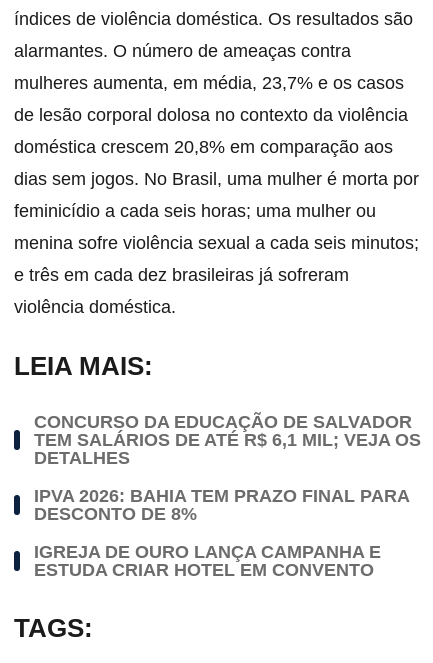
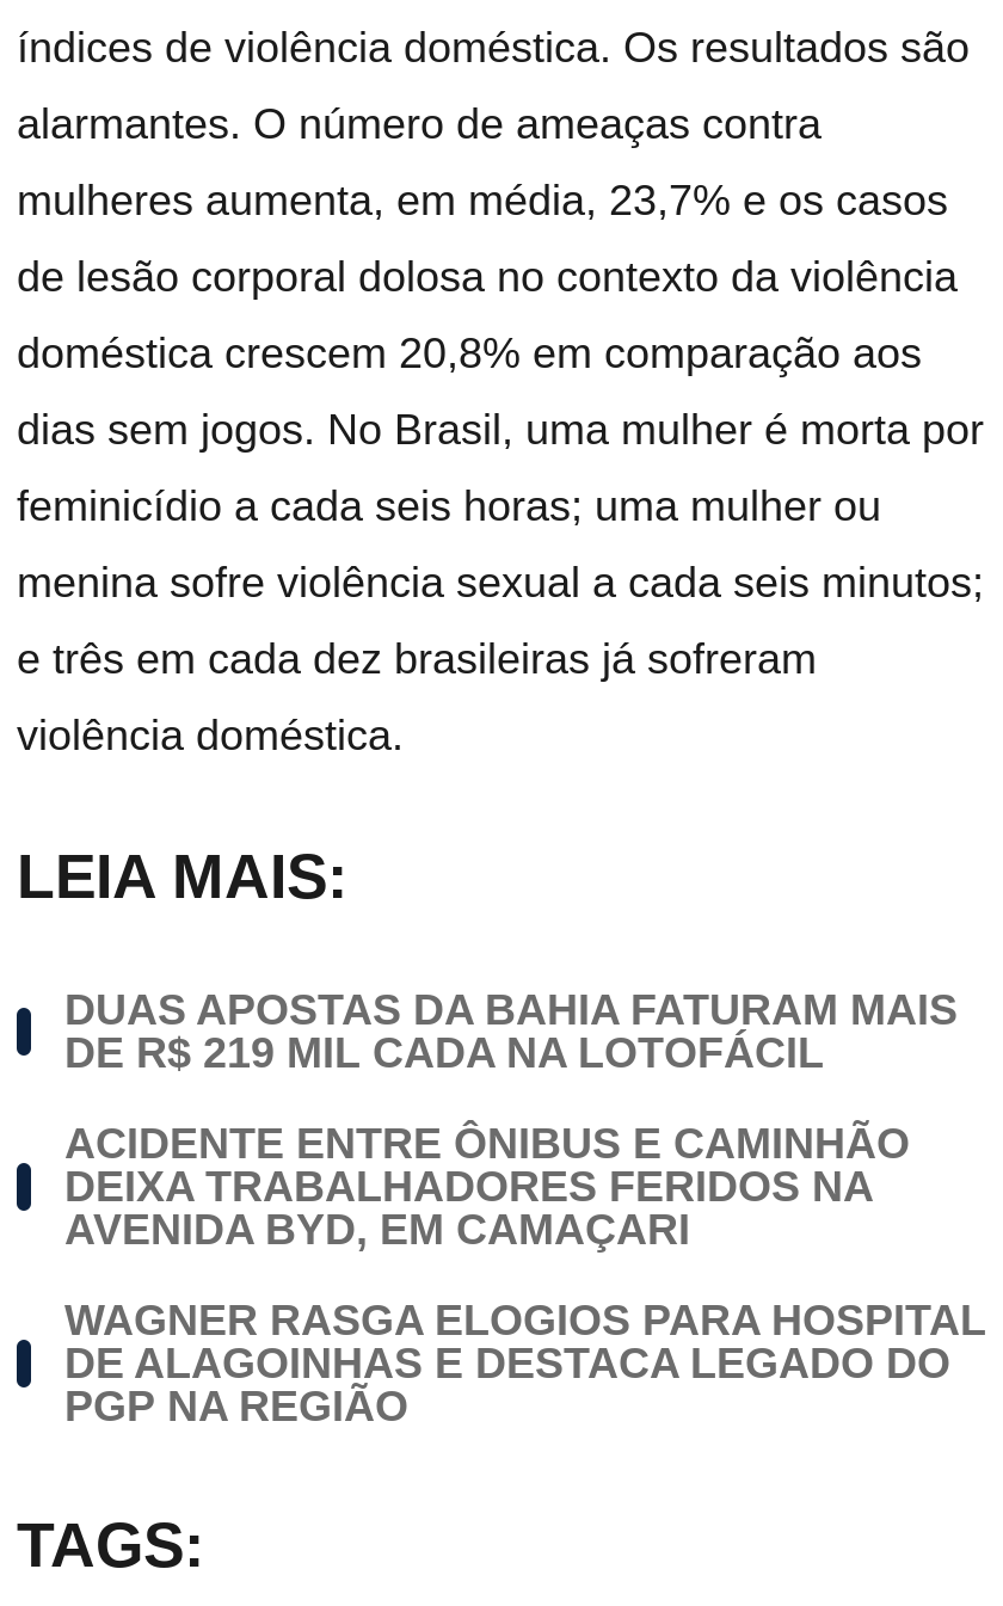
[34,412,421,468] CONCURSO DA EDUCAÇÃO DE SALVADOR | TEM SALÁRIOS DE ATÉ R$ 6,1 MIL; VEJA OS | DETALHES -> [64,986,958,1077] DUAS APOSTAS DA BAHIA FATURAM MAIS | DE R$ 219 MIL CADA NA LOTOFÁCIL
[34,486,409,524] IPVA 2026: BAHIA TEM PRAZO FINAL PARA | DESCONTO DE 8% -> [64,1120,910,1254] ACIDENTE ENTRE ÔNIBUS E CAMINHÃO | DEIXA TRABALHADORES FERIDOS NA | AVENIDA BYD, EM CAMAÇARI
[34,542,381,580] IGREJA DE OURO LANÇA CAMPANHA E | ESTUDA CRIAR HOTEL EM CONVENTO -> [64,1297,986,1430] WAGNER RASGA ELOGIOS PARA HOSPITAL | DE ALAGOINHAS E DESTACA LEGADO DO | PGP NA REGIÃO

